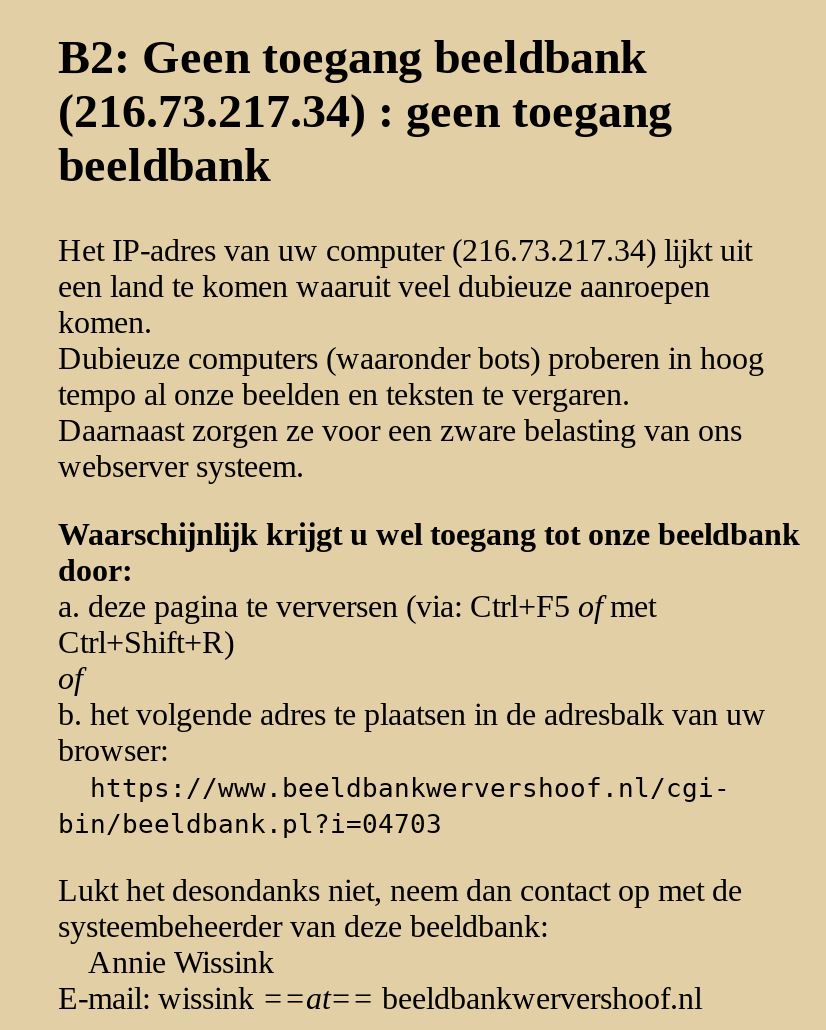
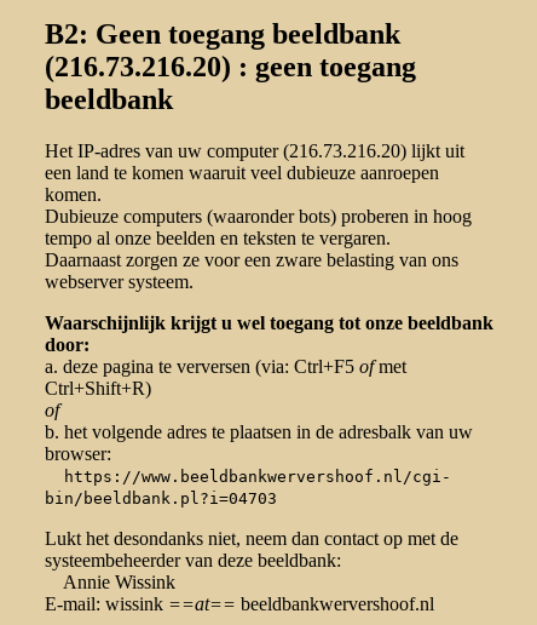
[58,85,672,137] (216.73.217.34) : geen toegang -> [45,51,416,82] (216.73.216.20) : geen toegang
[58,233,752,267] Het IP-adres van uw computer (216.73.217.34) lijkt uit -> [45,140,464,161] Het IP-adres van uw computer (216.73.216.20) lijkt uit

